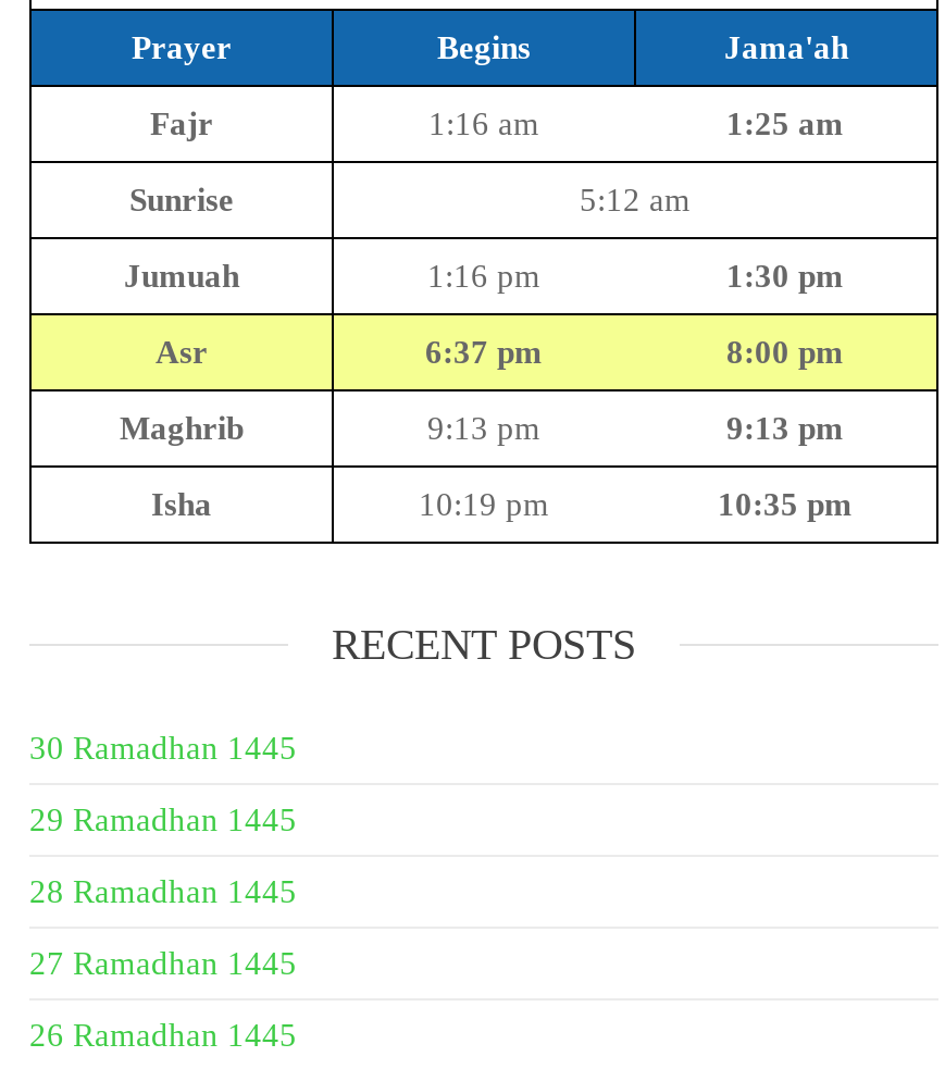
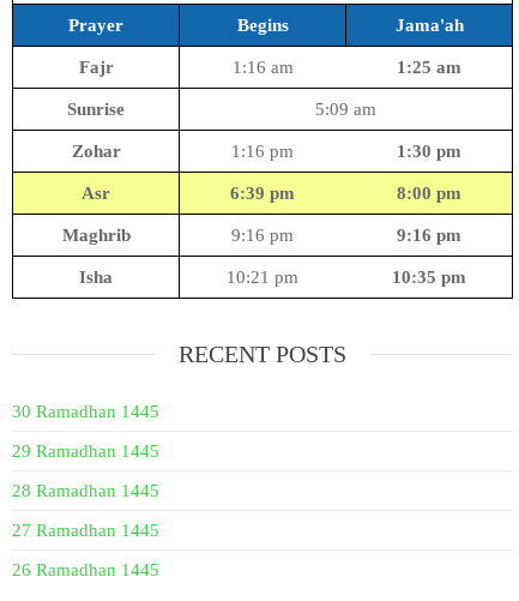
[580,183,691,217] 5:12 am -> [315,100,376,119] 5:09 am
[124,259,239,294] Jumuah -> [71,142,120,161] Zohar
[425,335,543,370] 6:37 pm -> [230,184,295,203] 6:39 pm
[427,411,540,446] 9:13 pm -> [231,226,294,245] 9:16 pm
[726,411,844,446] 9:13 pm -> [396,226,461,245] 9:16 pm
[419,487,549,522] 10:19 pm -> [227,268,298,287] 10:21 pm

